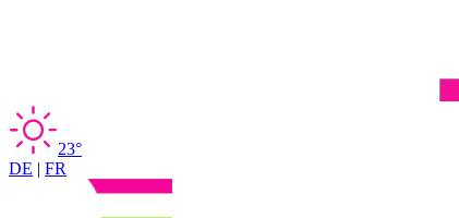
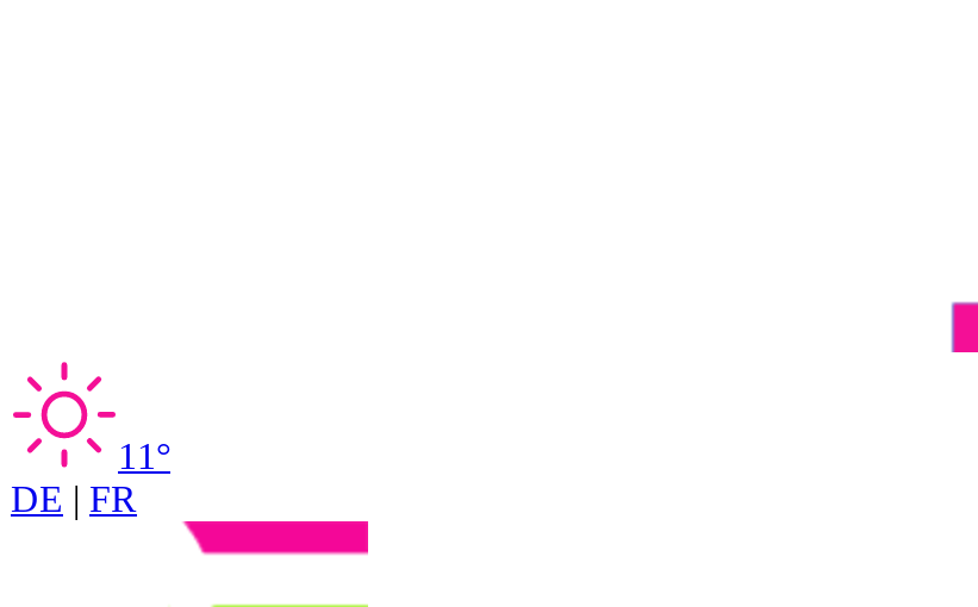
[58,140,82,158] 23° -> [118,436,170,476] 11°

